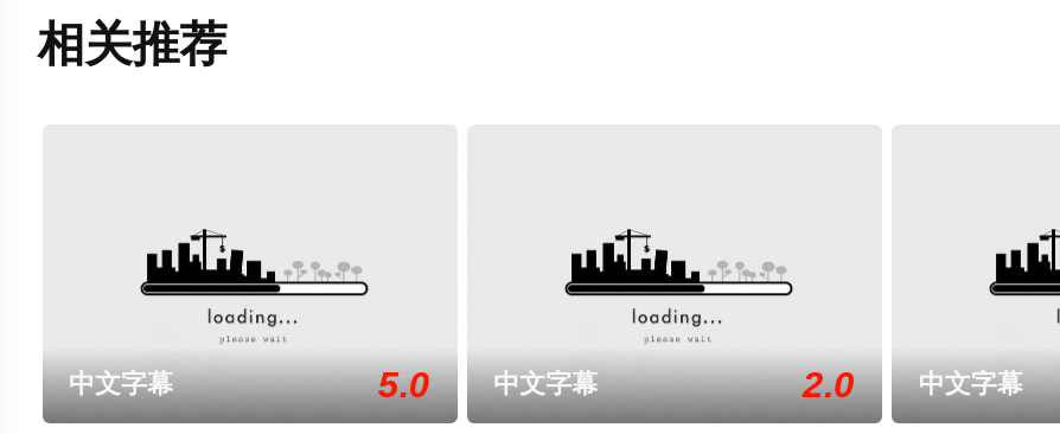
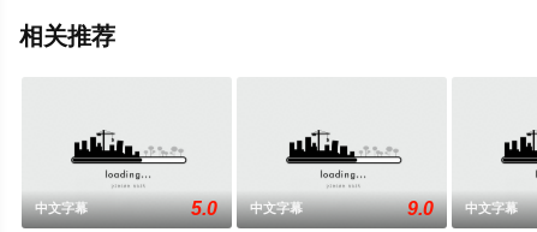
[803,365,855,405] 2.0 -> [407,199,433,219] 9.0

